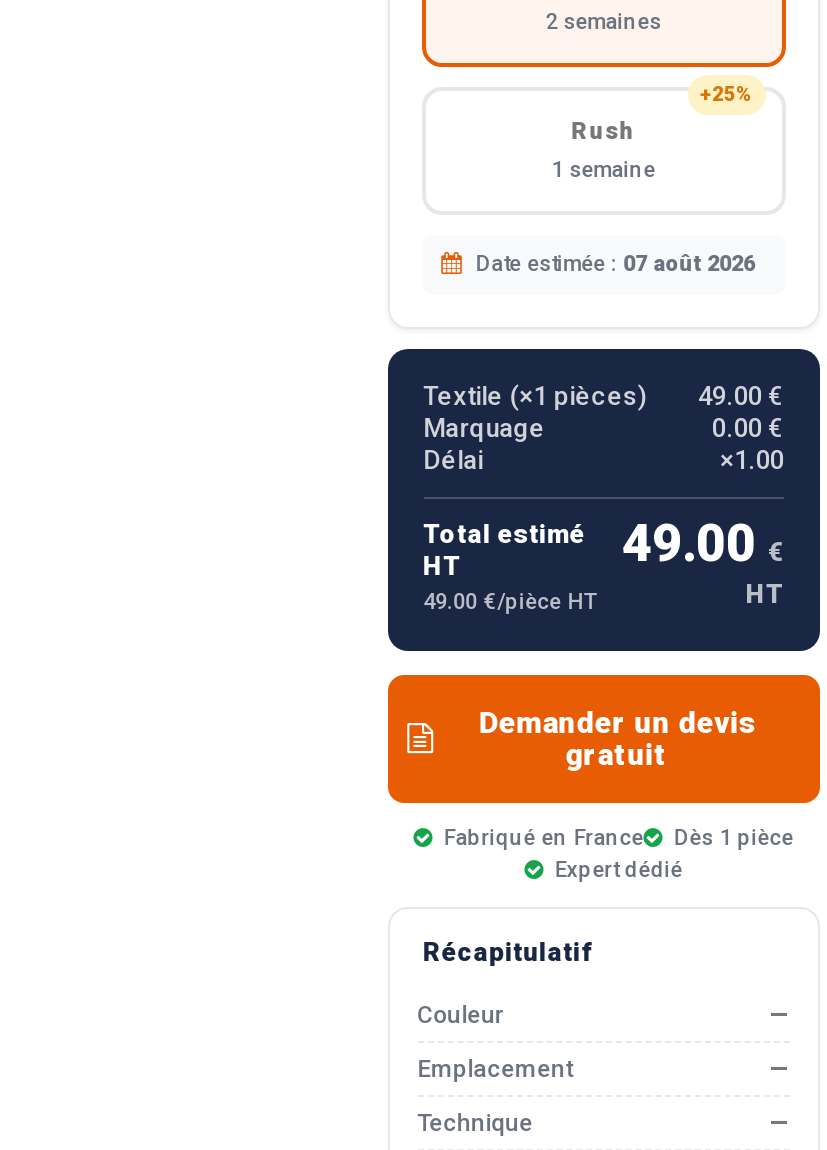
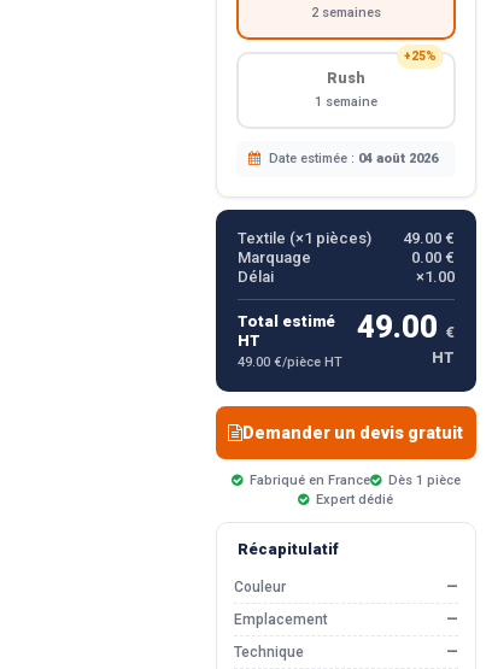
[469,250,755,276] Date estimée : 07 août 2026 -> [265,151,437,166] Date estimée : 04 août 2026

